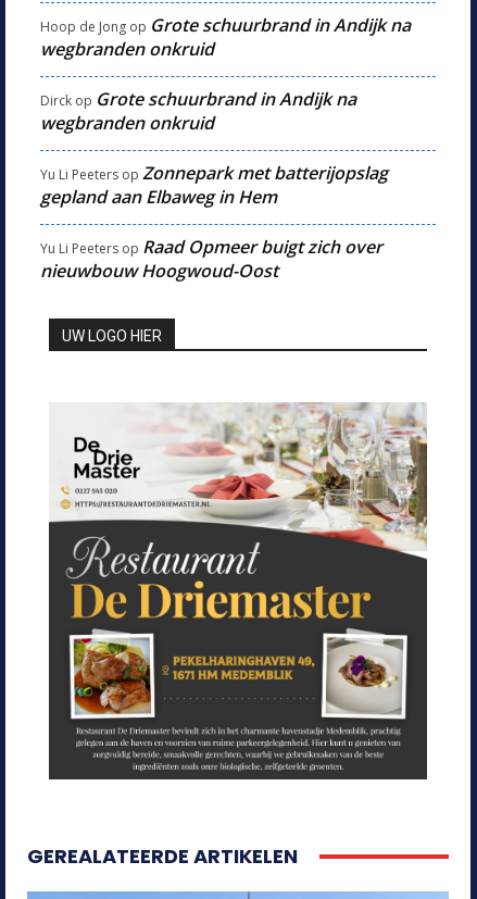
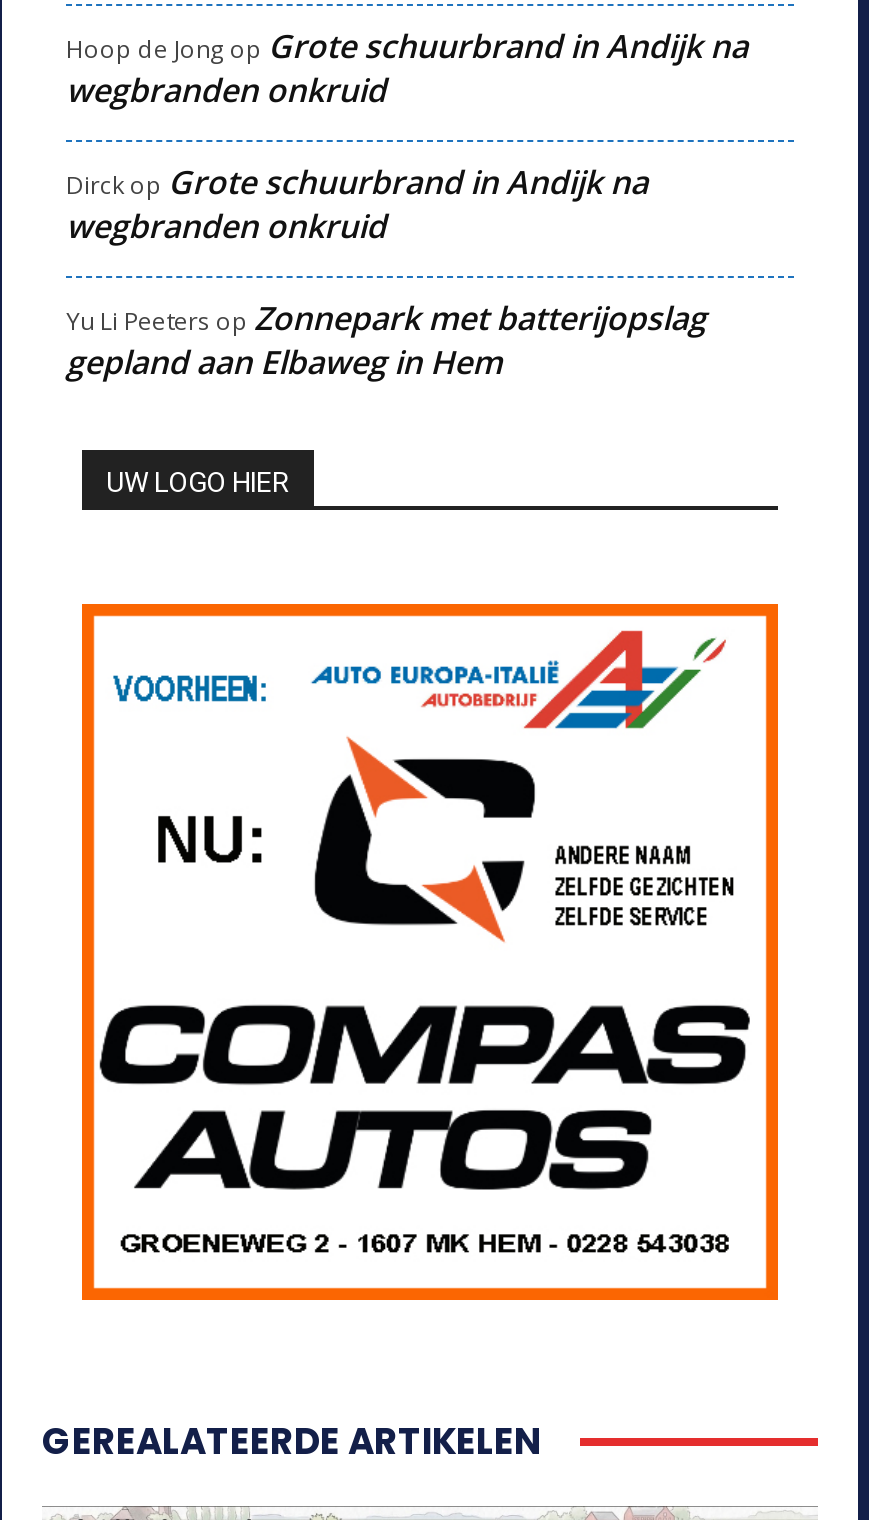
[40,234,382,282] Yu Li Peeters op Raad Opmeer buigt zich over | nieuwbouw Hoogwoud-Oost -> none
[48,401,428,781] [image] -> [80,602,780,1302] [image]

